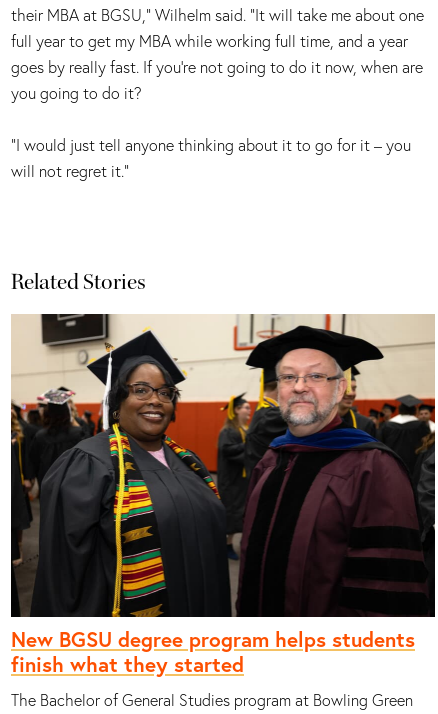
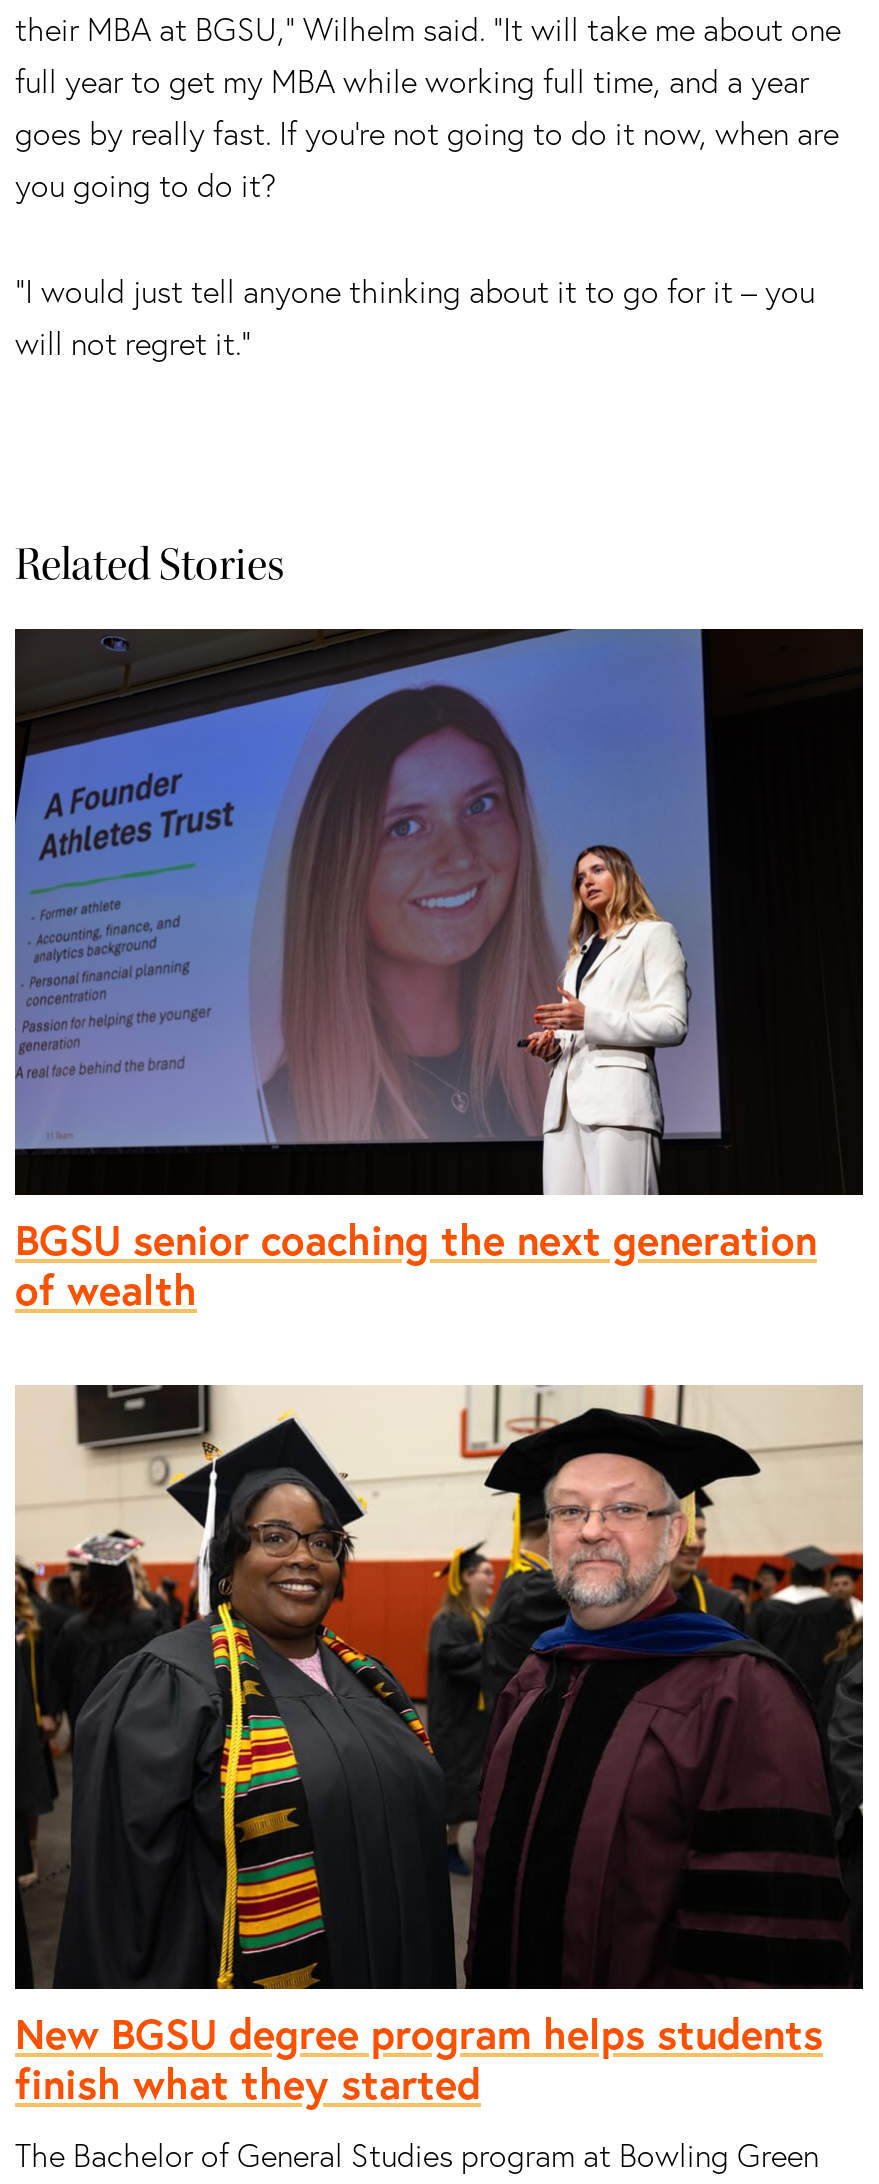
none -> [13,626,865,1316] [image] | BGSU senior coaching the next generation | of wealth

